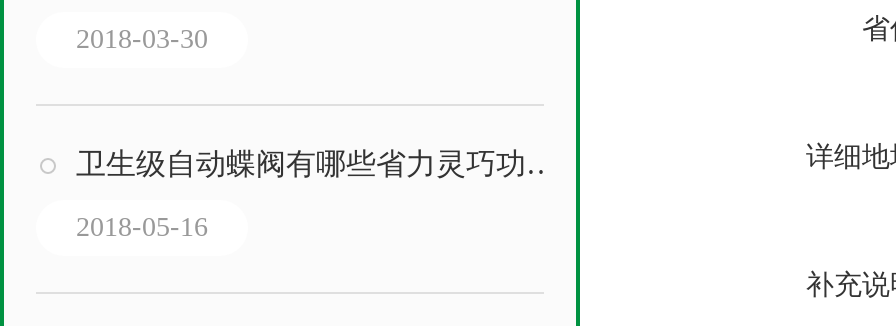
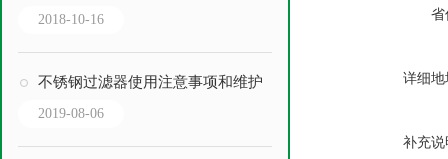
[76,24,208,54] 2018-03-30 -> [38,12,104,27] 2018-10-16
[76,148,526,180] 卫生级自动蝶阀有哪些省力灵巧功能？ -> [38,74,263,90] 不锈钢过滤器使用注意事项和维护
[76,212,208,242] 2018-05-16 -> [38,106,104,121] 2019-08-06

